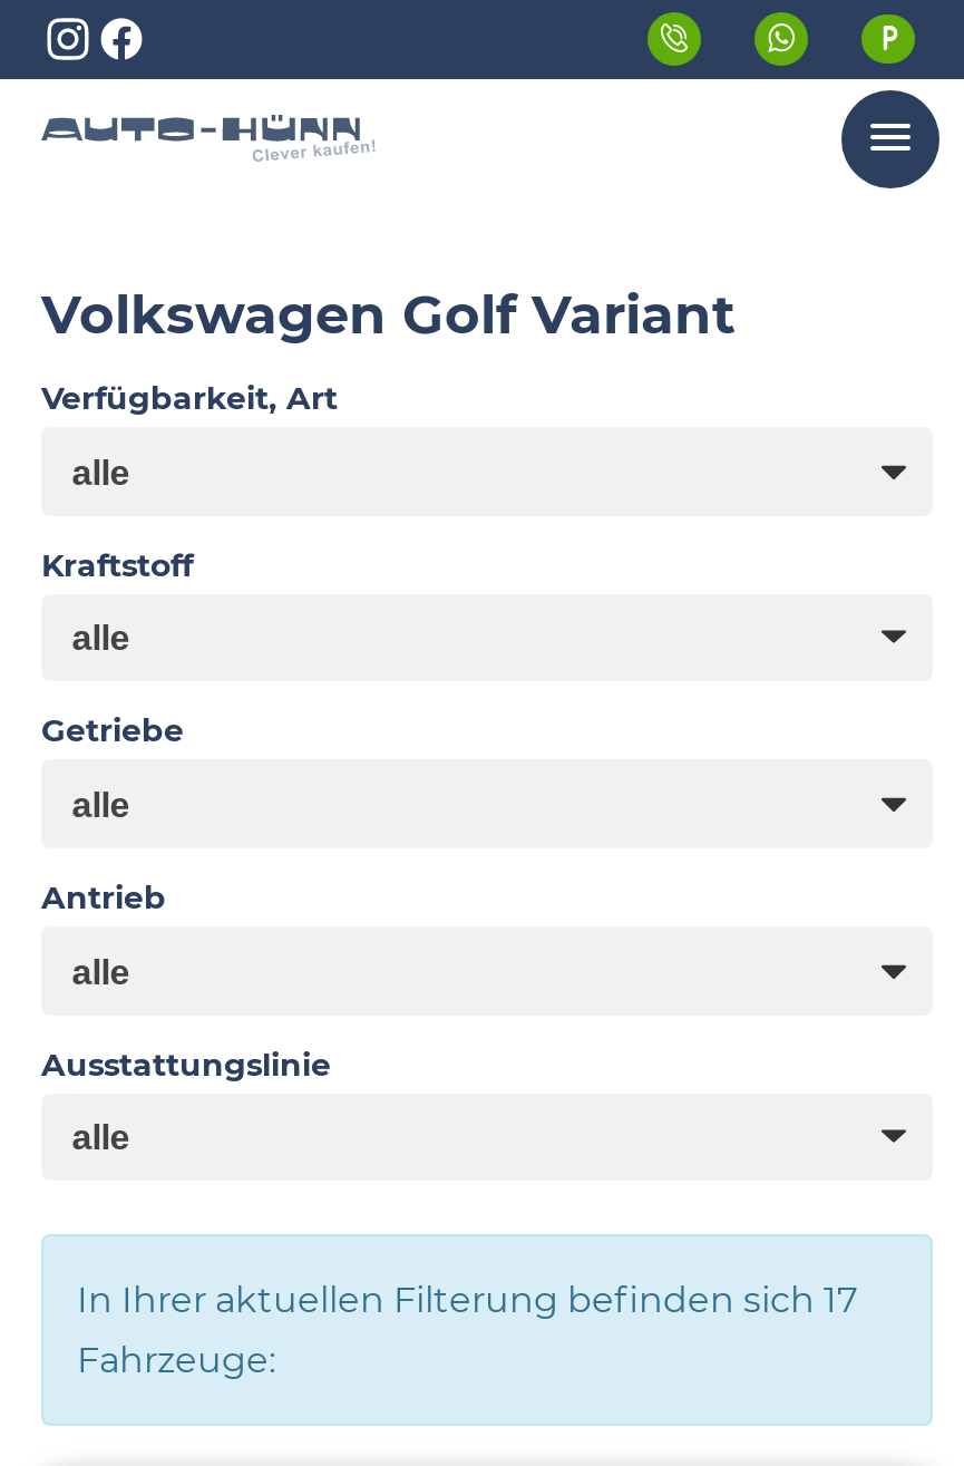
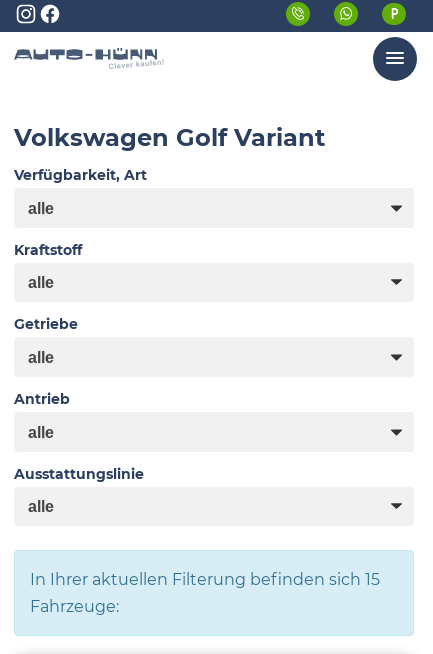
[77,1279,857,1322] In Ihrer aktuellen Filterung befinden sich 17 -> [30,570,380,589] In Ihrer aktuellen Filterung befinden sich 15

